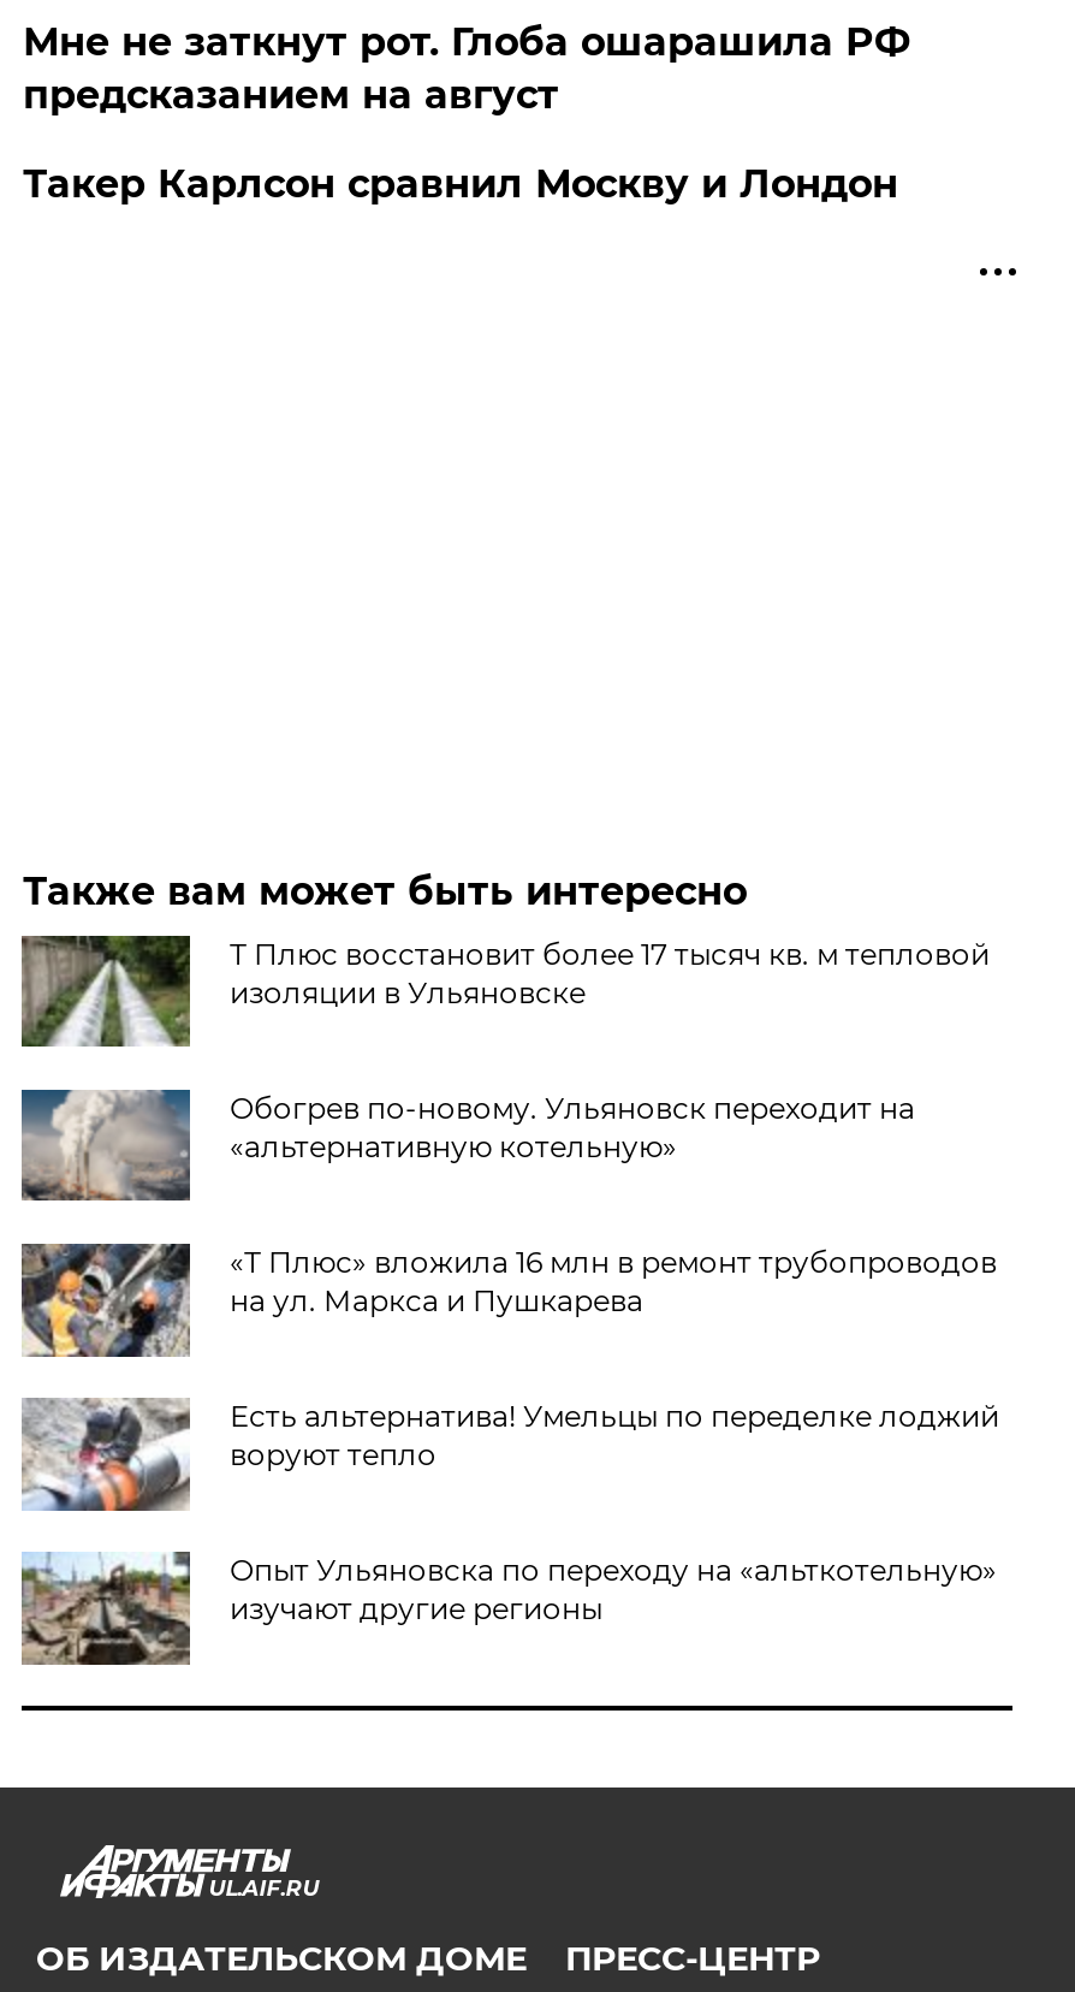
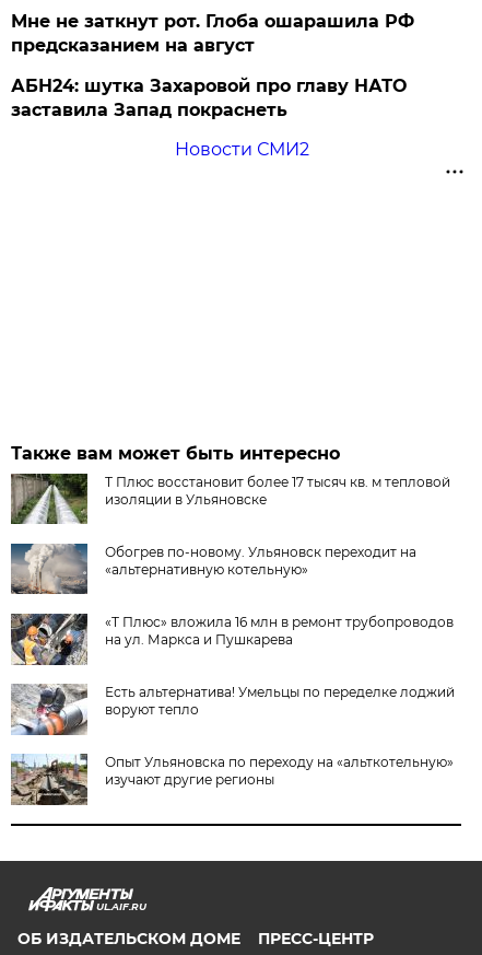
[23,161,898,207] Такер Карлсон сравнил Москву и Лондон -> [11,75,407,160] АБН24: шутка Захаровой про главу НАТО | заставила Запад покраснеть | Новости СМИ2

